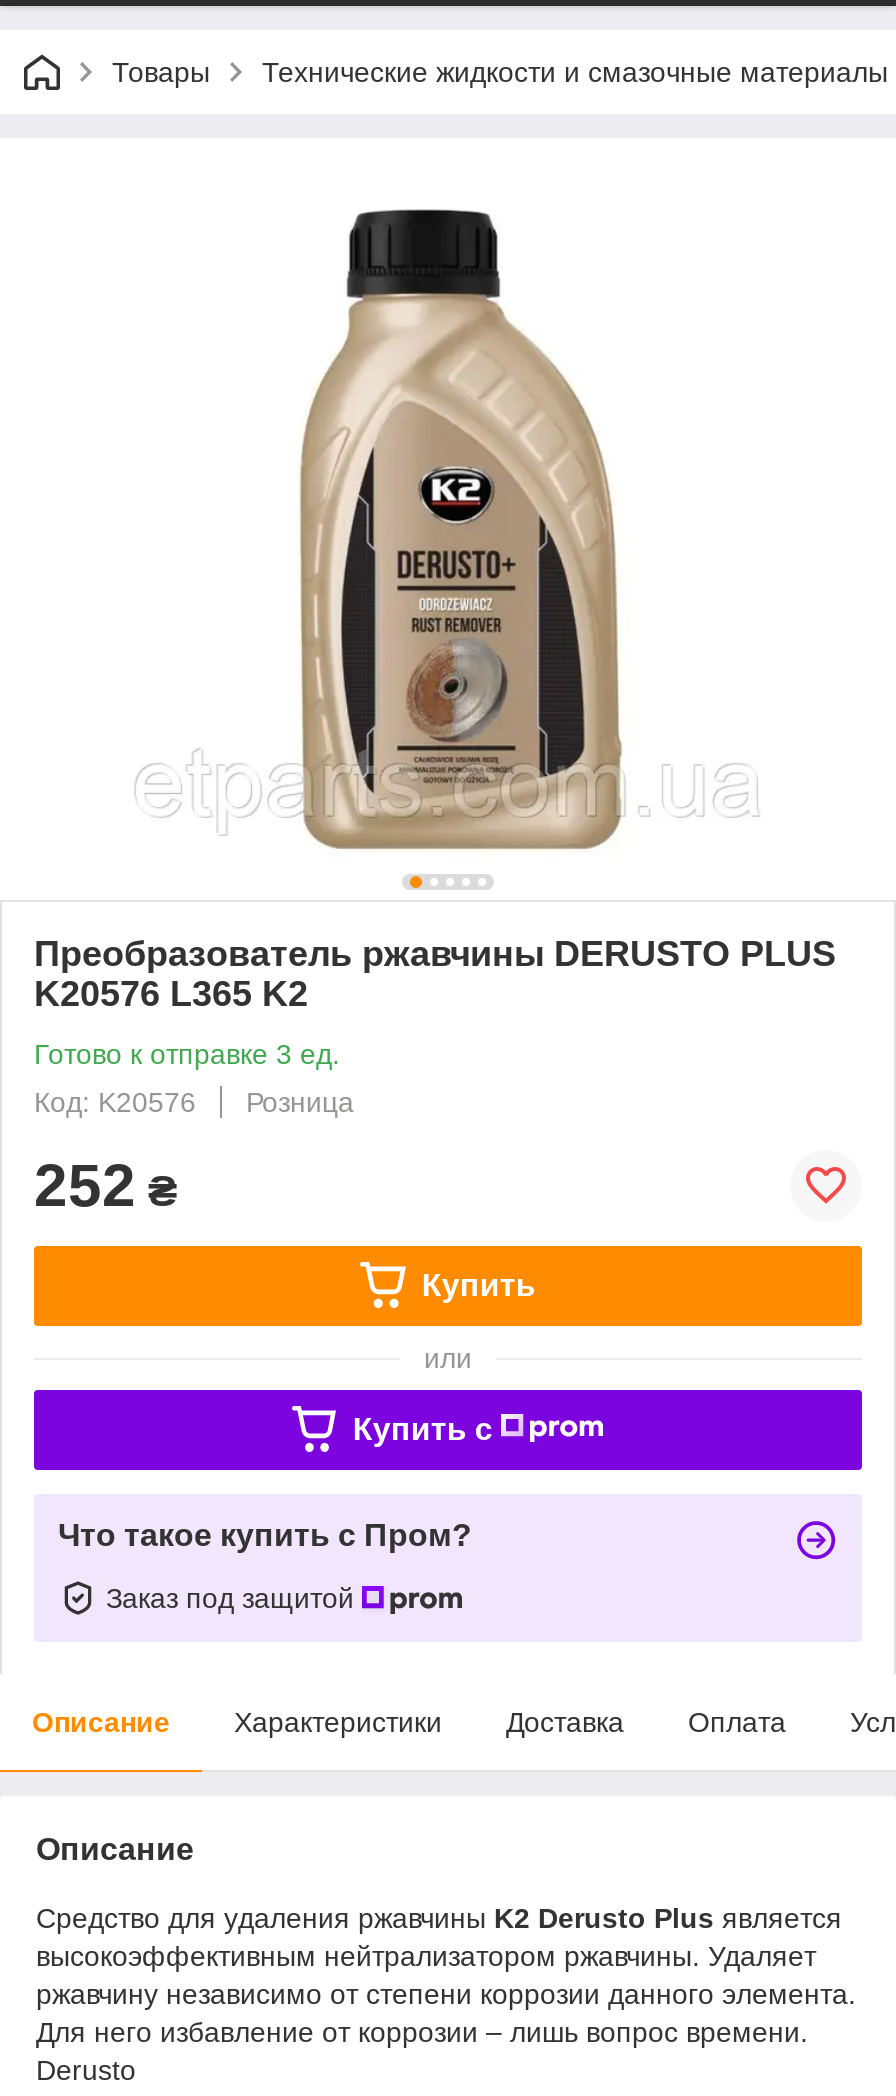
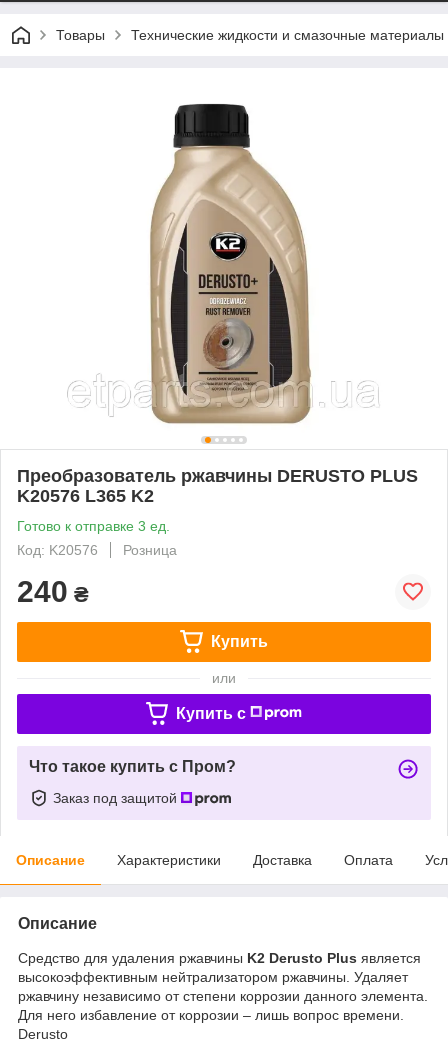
[34,1152,178,1218] 252 ₴ -> [17,575,89,608] 240 ₴

